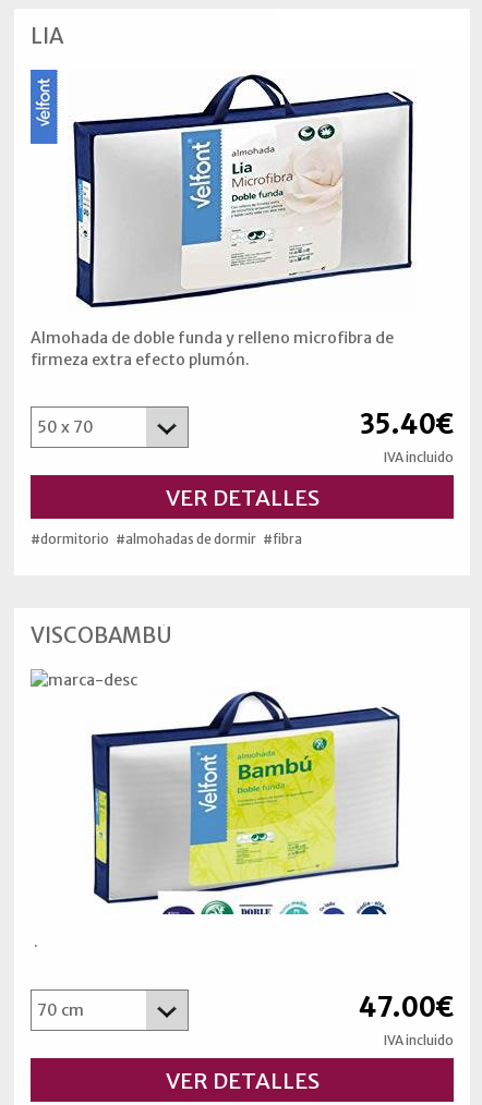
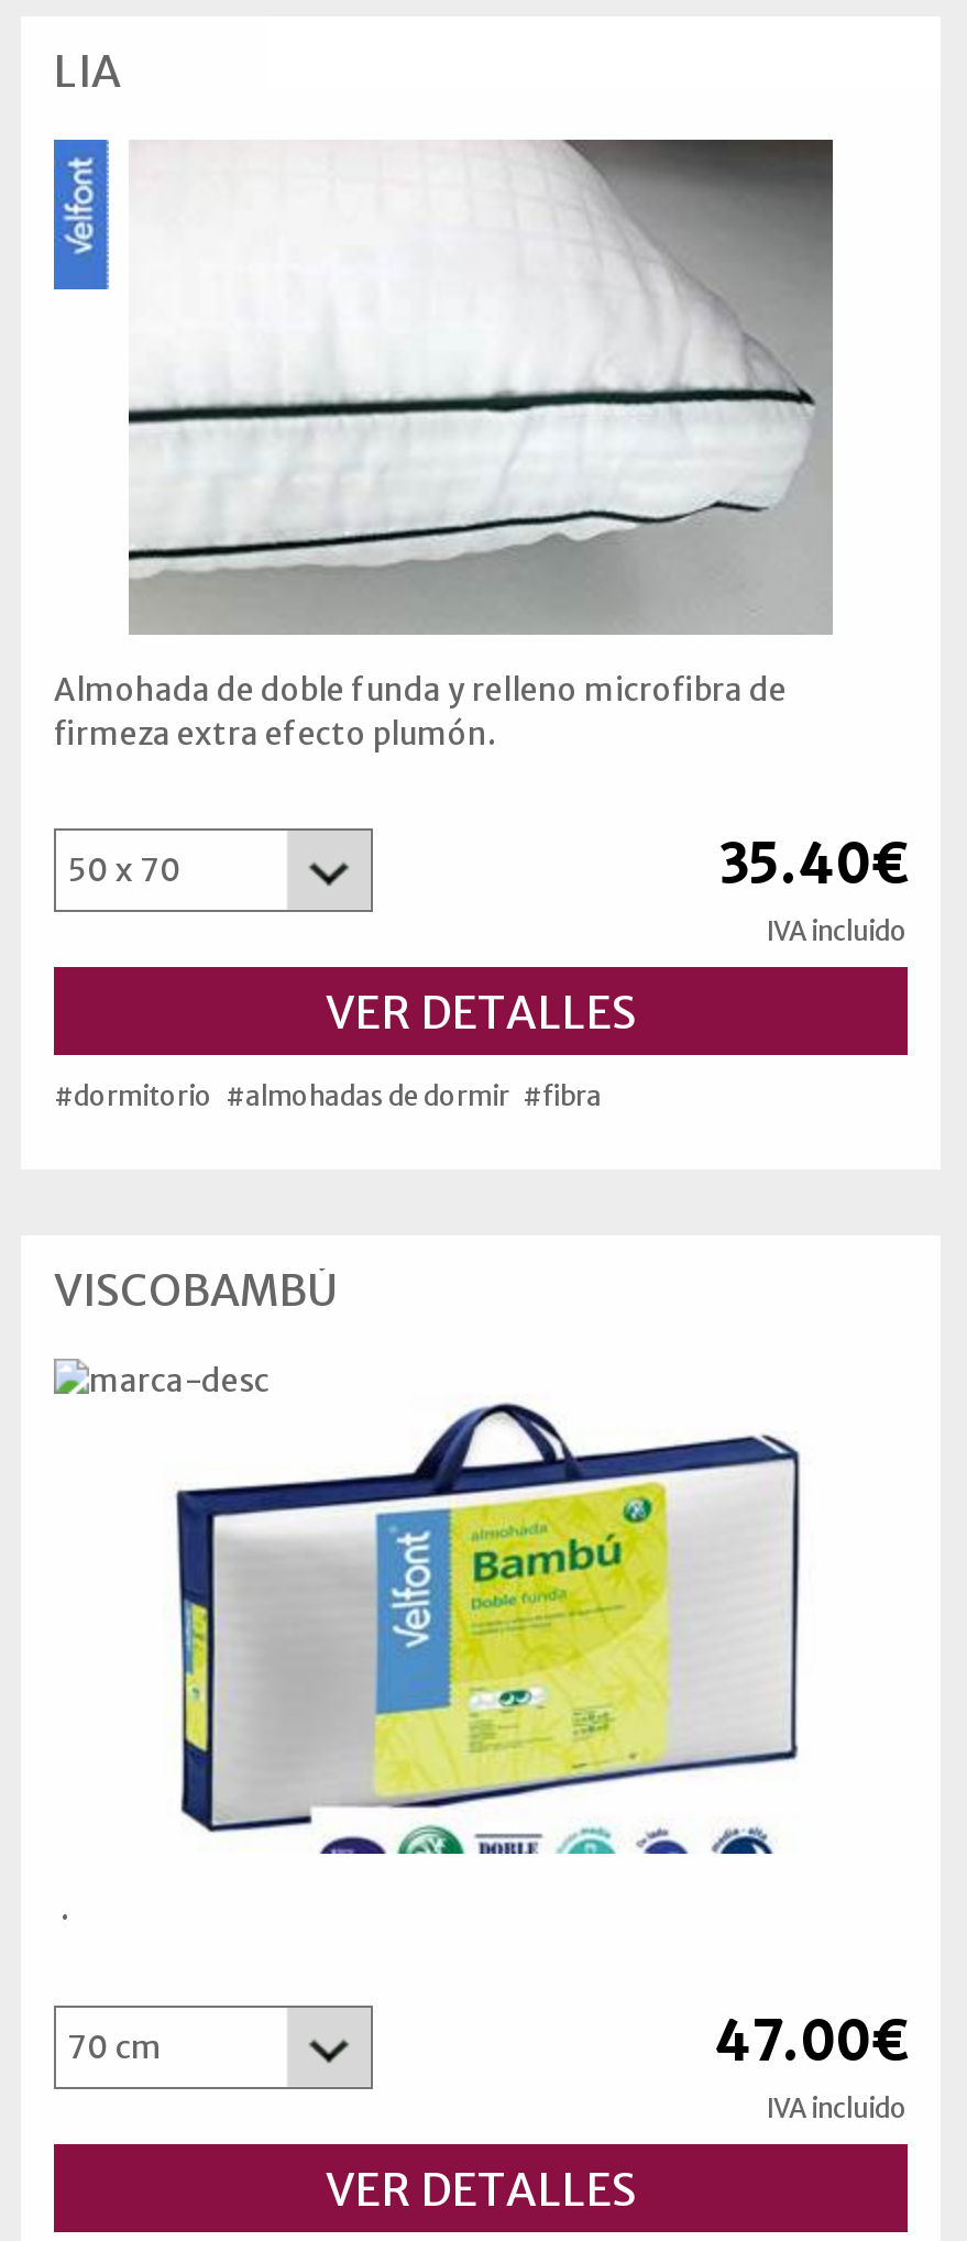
[69,70,417,309] [image] -> [127,138,835,635] [image]

